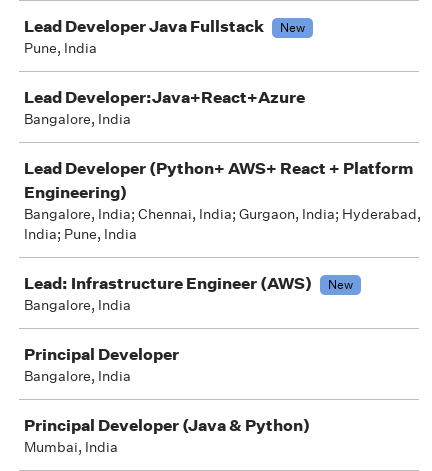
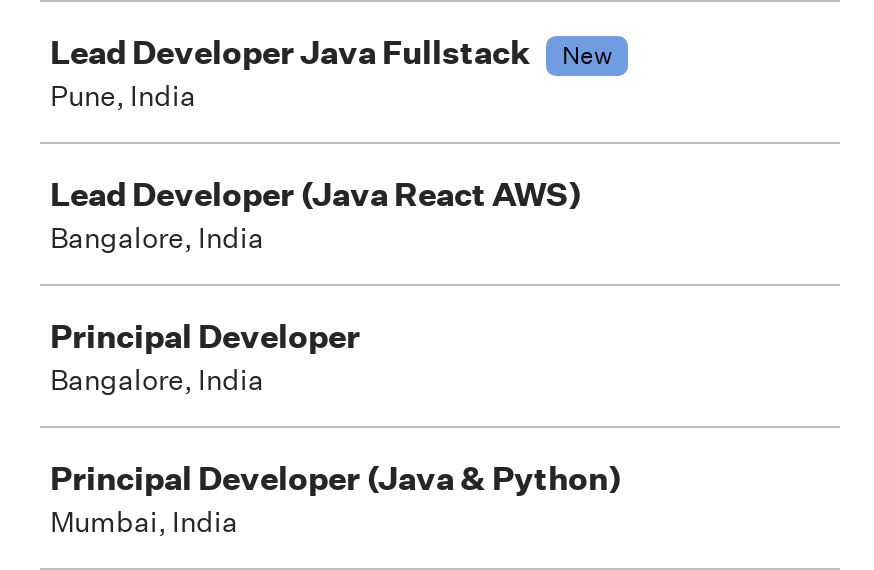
[24,87,421,293] Lead Developer:Java+React+Azure | Bangalore, India | Lead Developer (Python+ AWS+ React + Platform | Engineering) | Bangalore, India; Chennai, India; Gurgaon, India; Hyderabad, | India; Pune, India | Lead: Infrastructure Engineer (AWS) | New -> [50,174,582,214] Lead Developer (Java React AWS)

